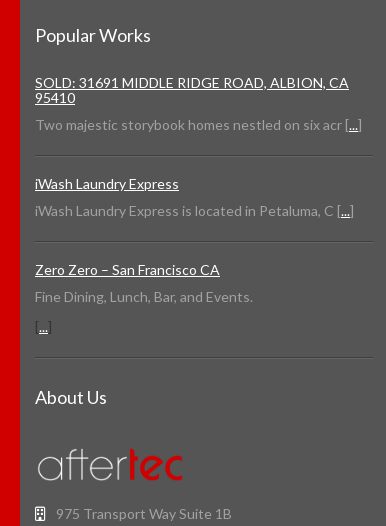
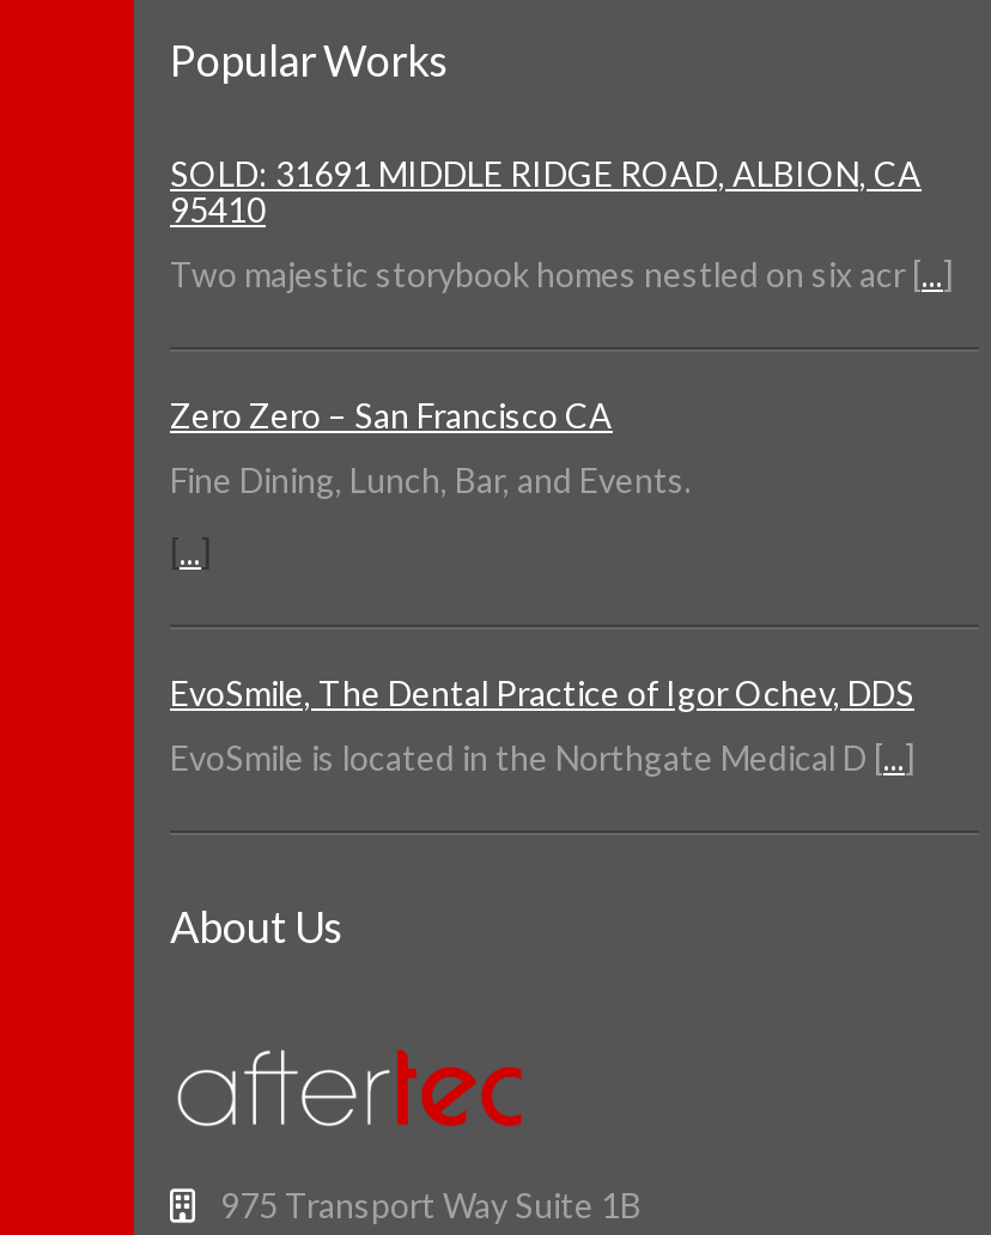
[35,175,354,219] iWash Laundry Express | iWash Laundry Express is located in Petaluma, C [...] -> none
moved [35,261,253,305] -> [170,395,692,500]: Zero Zero – San Francisco CA | Fine Dining, Lunch, Bar, and Events.
none -> [170,673,914,778] EvoSmile, The Dental Practice of Igor Ochev, DDS | EvoSmile is located in the Northgate Medical D [...]

